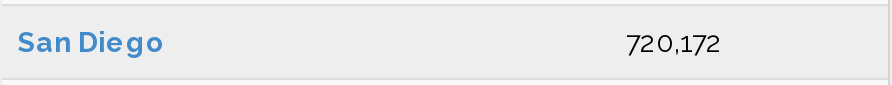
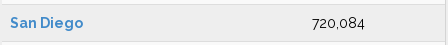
[626,26,722,58] 720,172 -> [311,15,364,31] 720,084

